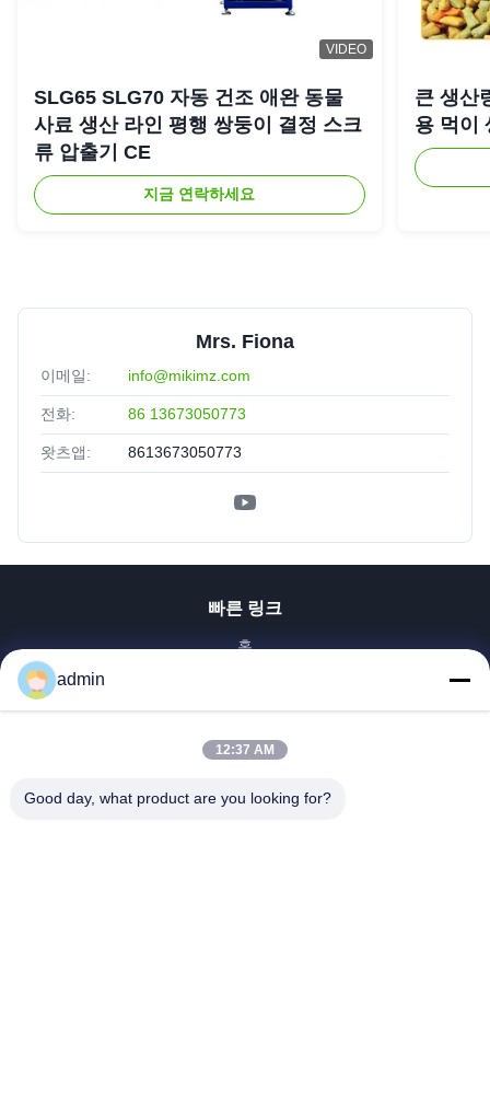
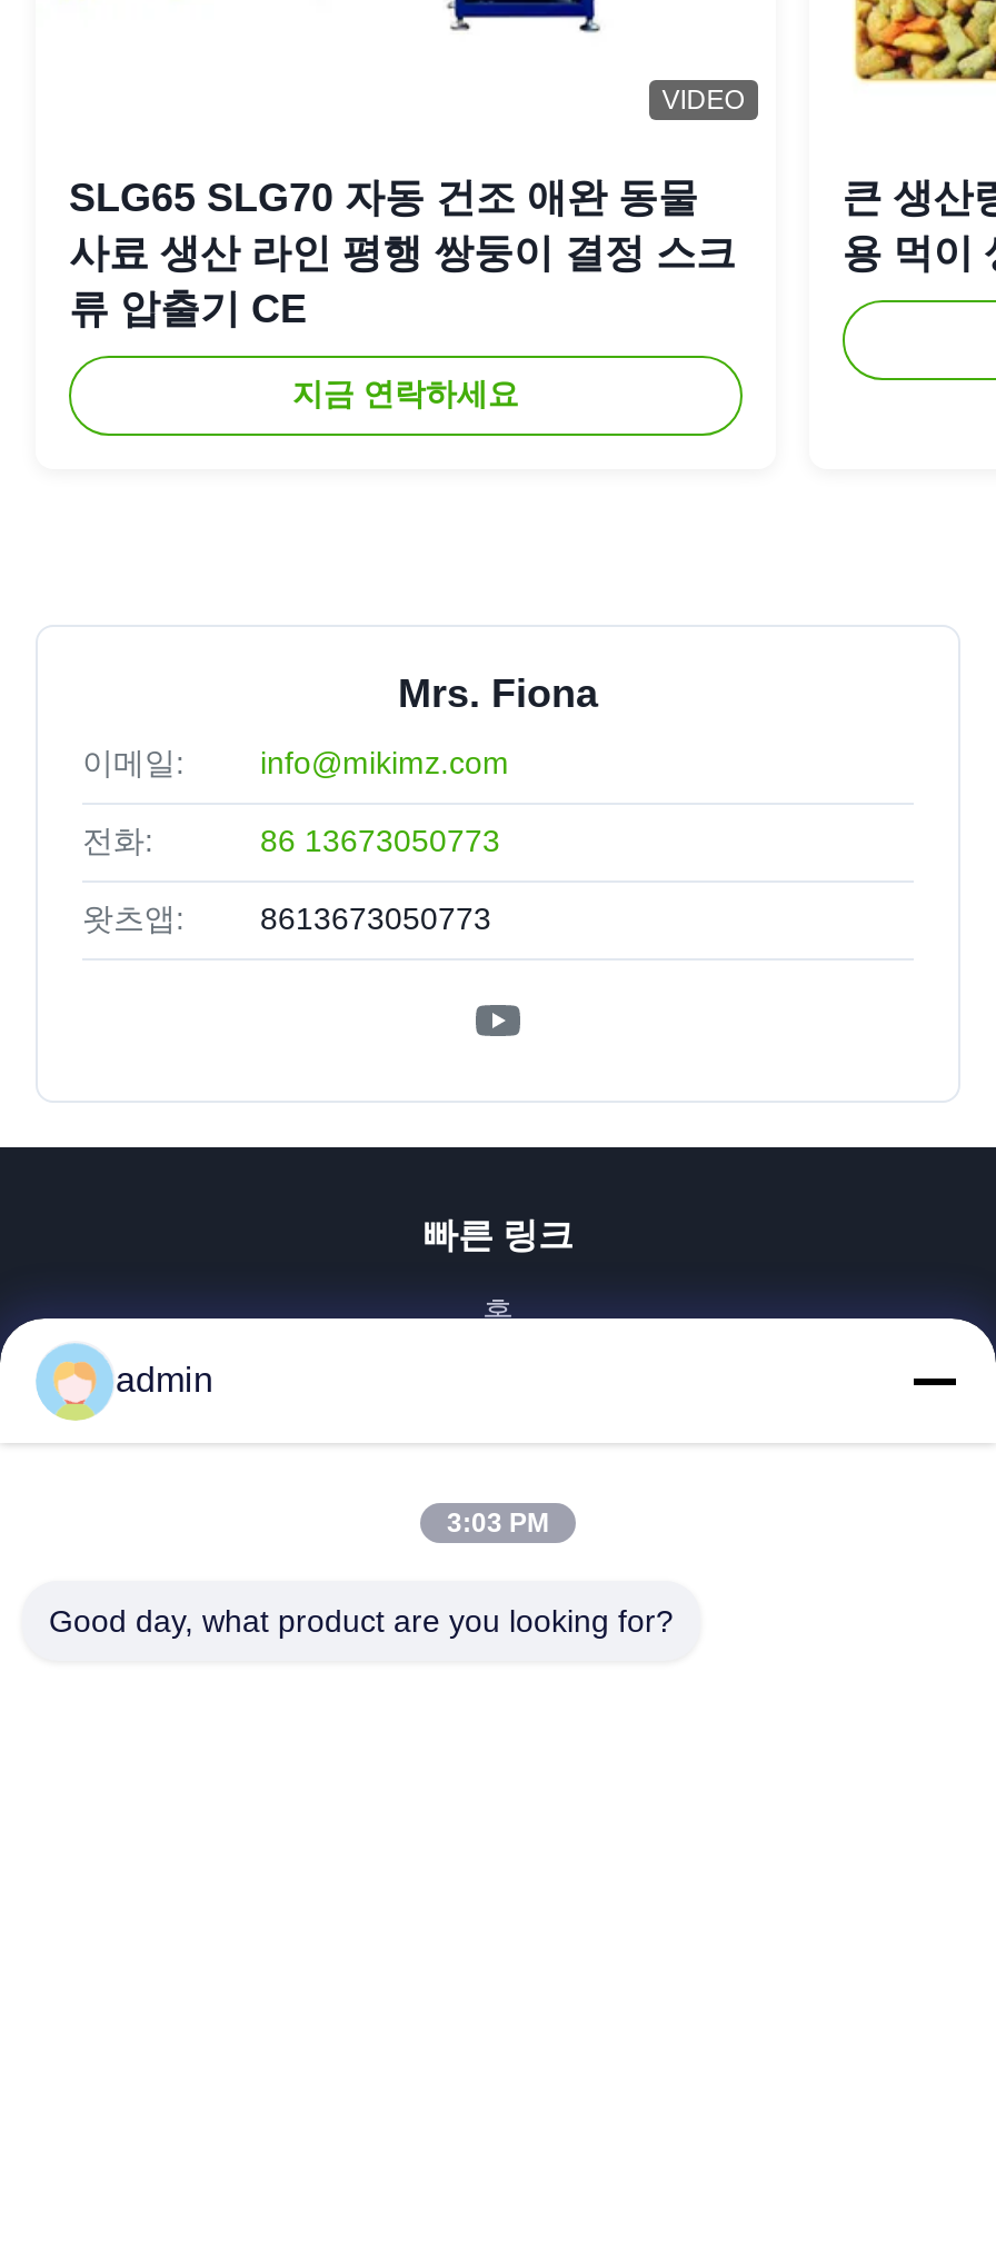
[215,742,275,757] 12:37 AM -> [447,1507,549,1539] 3:03 PM

